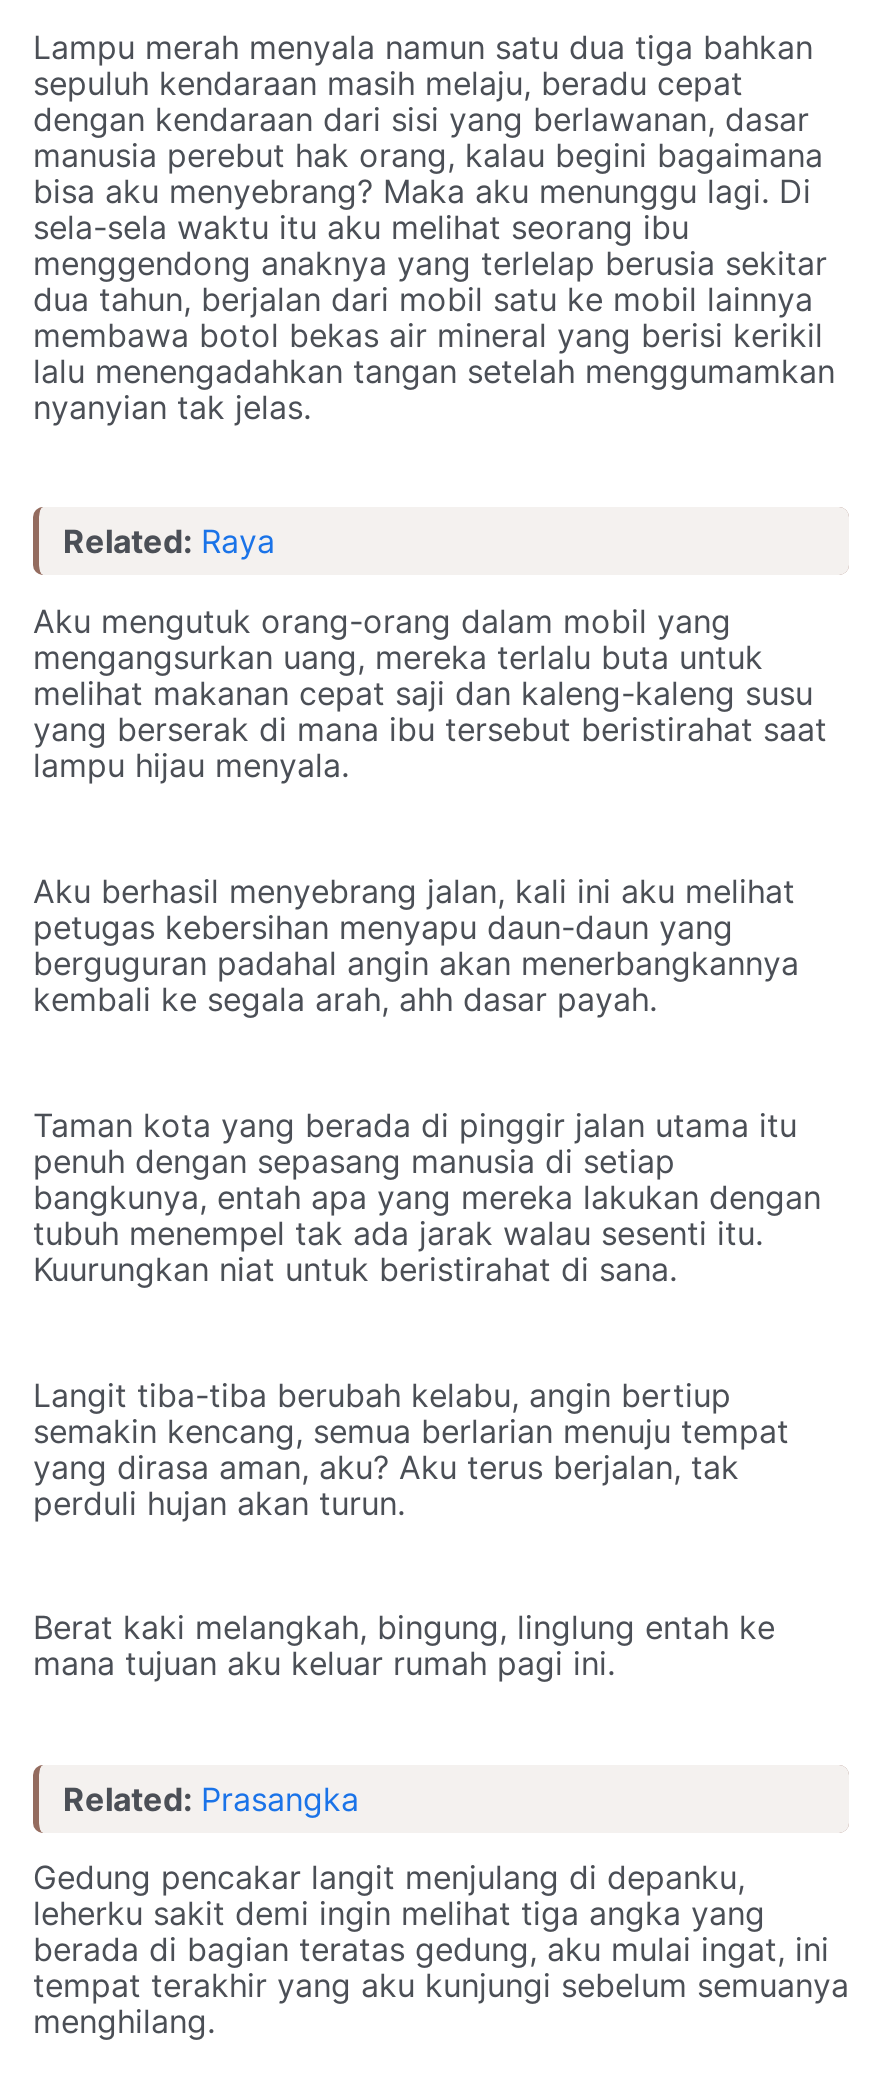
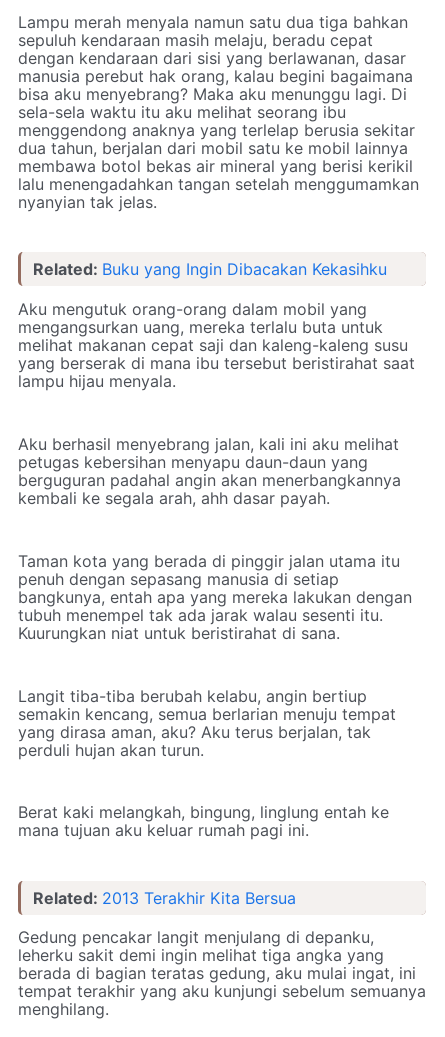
[63,522,275,562] Related: Raya -> [33,259,387,279] Related: Buku yang Ingin Dibacakan Kekasihku
[63,1779,359,1819] Related: Prasangka -> [33,888,296,908] Related: 2013 Terakhir Kita Bersua

